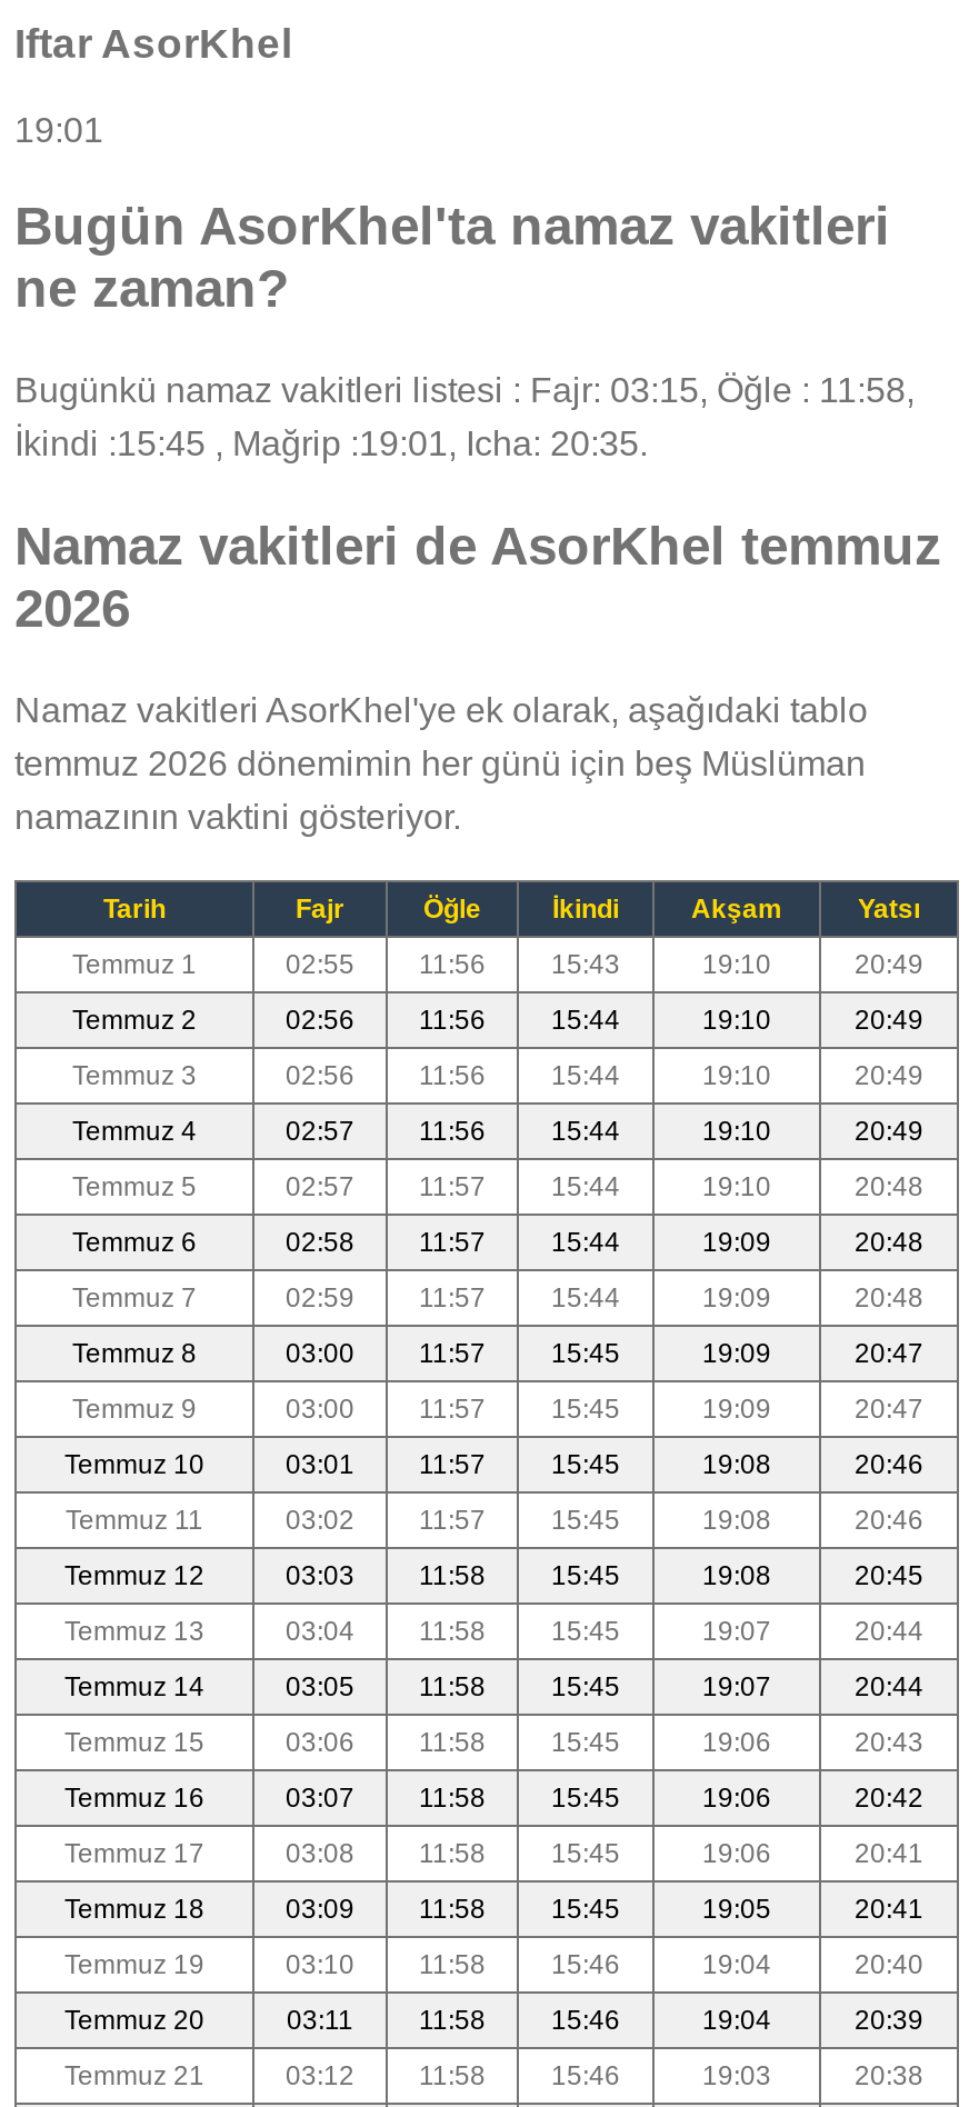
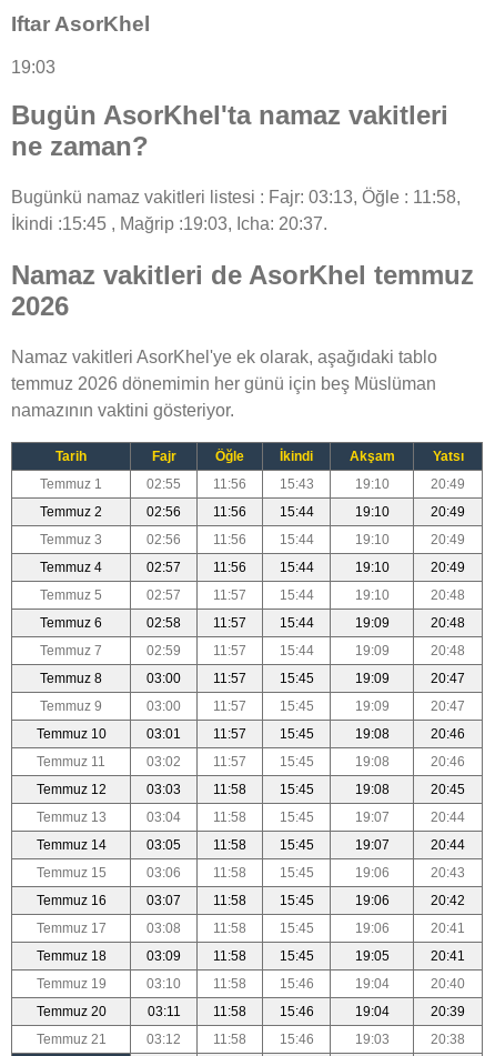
[14,111,103,149] 19:01 -> [11,58,55,77] 19:03
[14,371,915,409] Bugünkü namaz vakitleri listesi : Fajr: 03:15, Öğle : 11:58, -> [11,187,461,206] Bugünkü namaz vakitleri listesi : Fajr: 03:13, Öğle : 11:58,
[14,424,648,462] İkindi :15:45 , Mağrip :19:01, Icha: 20:35. -> [11,214,327,233] İkindi :15:45 , Mağrip :19:03, Icha: 20:37.

